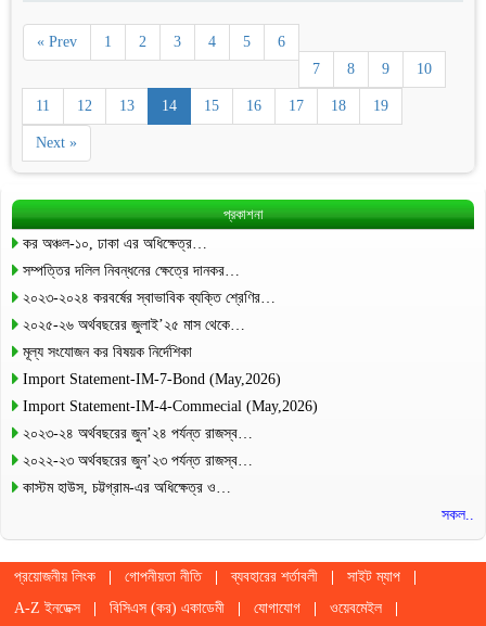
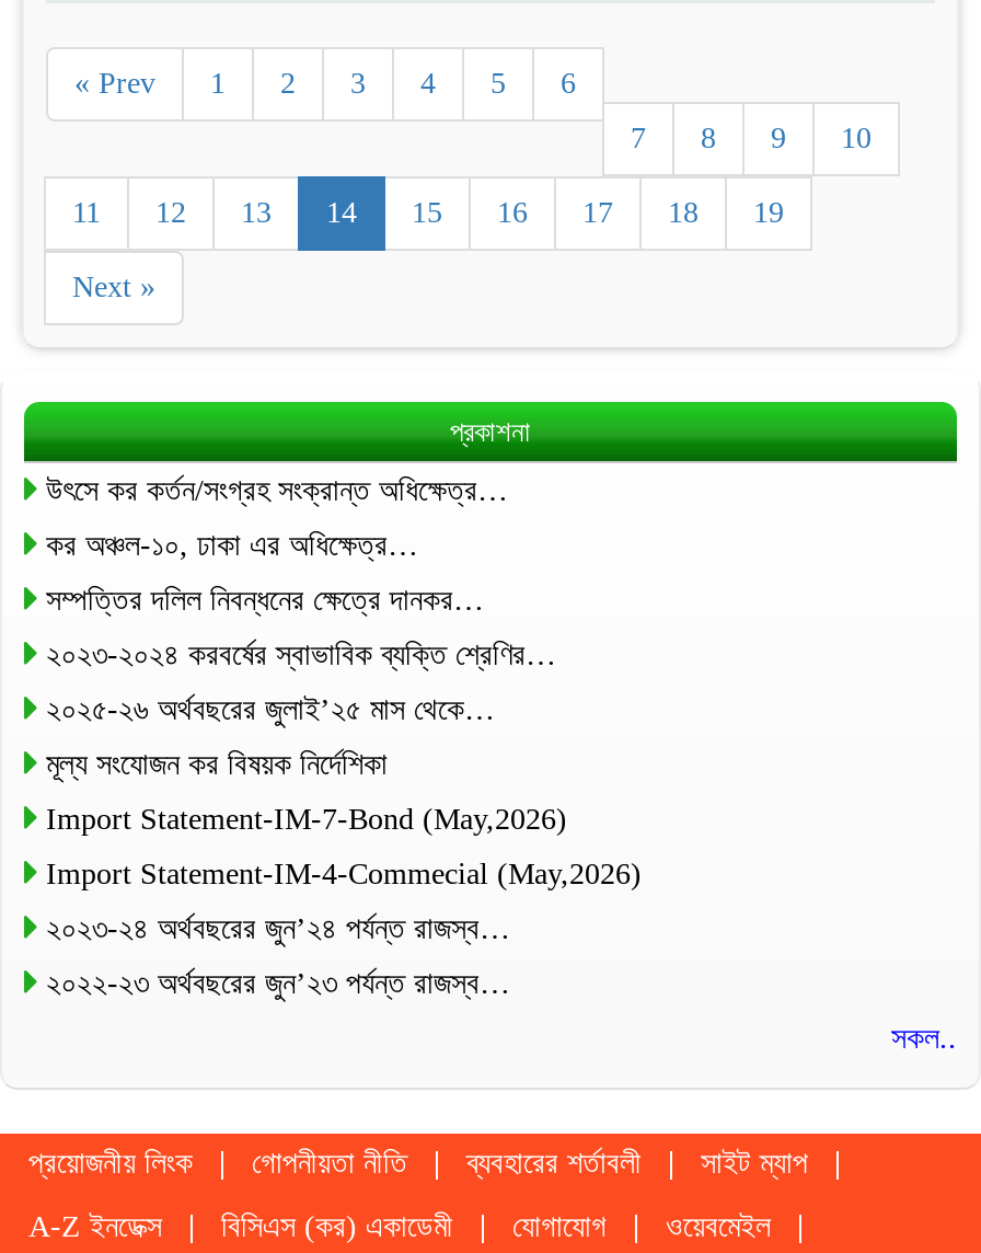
none -> [46,473,508,506] উৎসে কর কর্তন/সংগ্রহ সংক্রান্ত অধিক্ষেত্র…
moved [23,235,318,468] -> [46,528,642,999]: কর অঞ্চল-১০, ঢাকা এর অধিক্ষেত্র… | সম্পত্তির দলিল নিবন্ধনের ক্ষেত্রে দানকর… | ২০২৩-২০২৪ করবর্ষের স্বাভাবিক ব্যক্তি শ্রেণির… | ... | ২০২৩-২৪ অর্থবছরের জুন’২৪ পর্যন্ত রাজস্ব… | ২০২২-২৩ অর্থবছরের জুন’২৩ পর্যন্ত রাজস্ব…
[23,479,231,495] কাস্টম হাউস, চট্টগ্রাম-এর অধিক্ষেত্র ও… -> none

